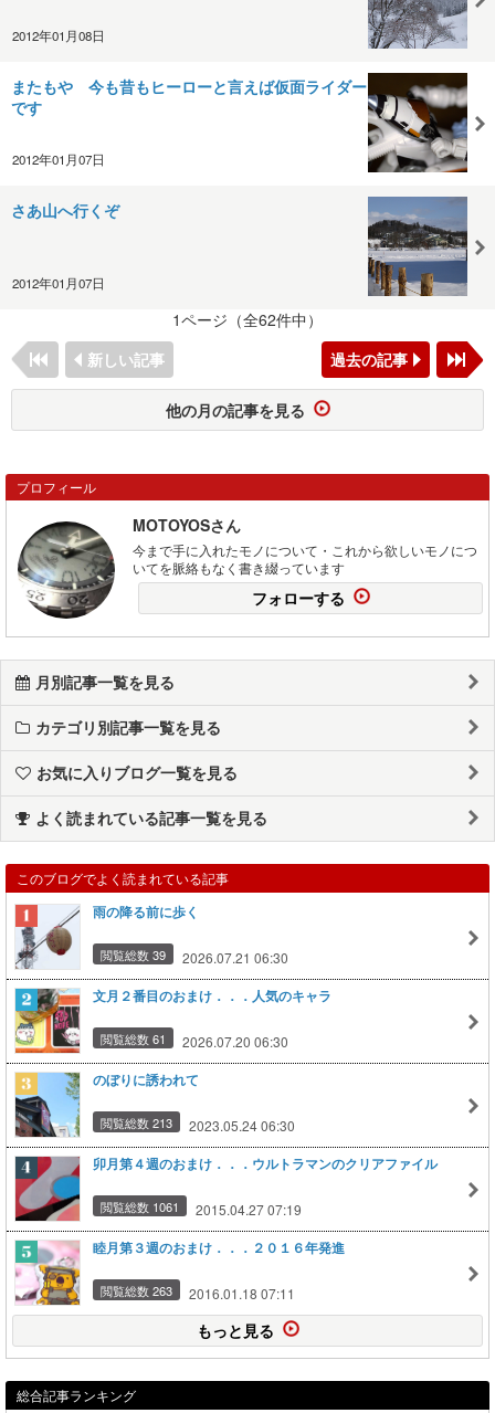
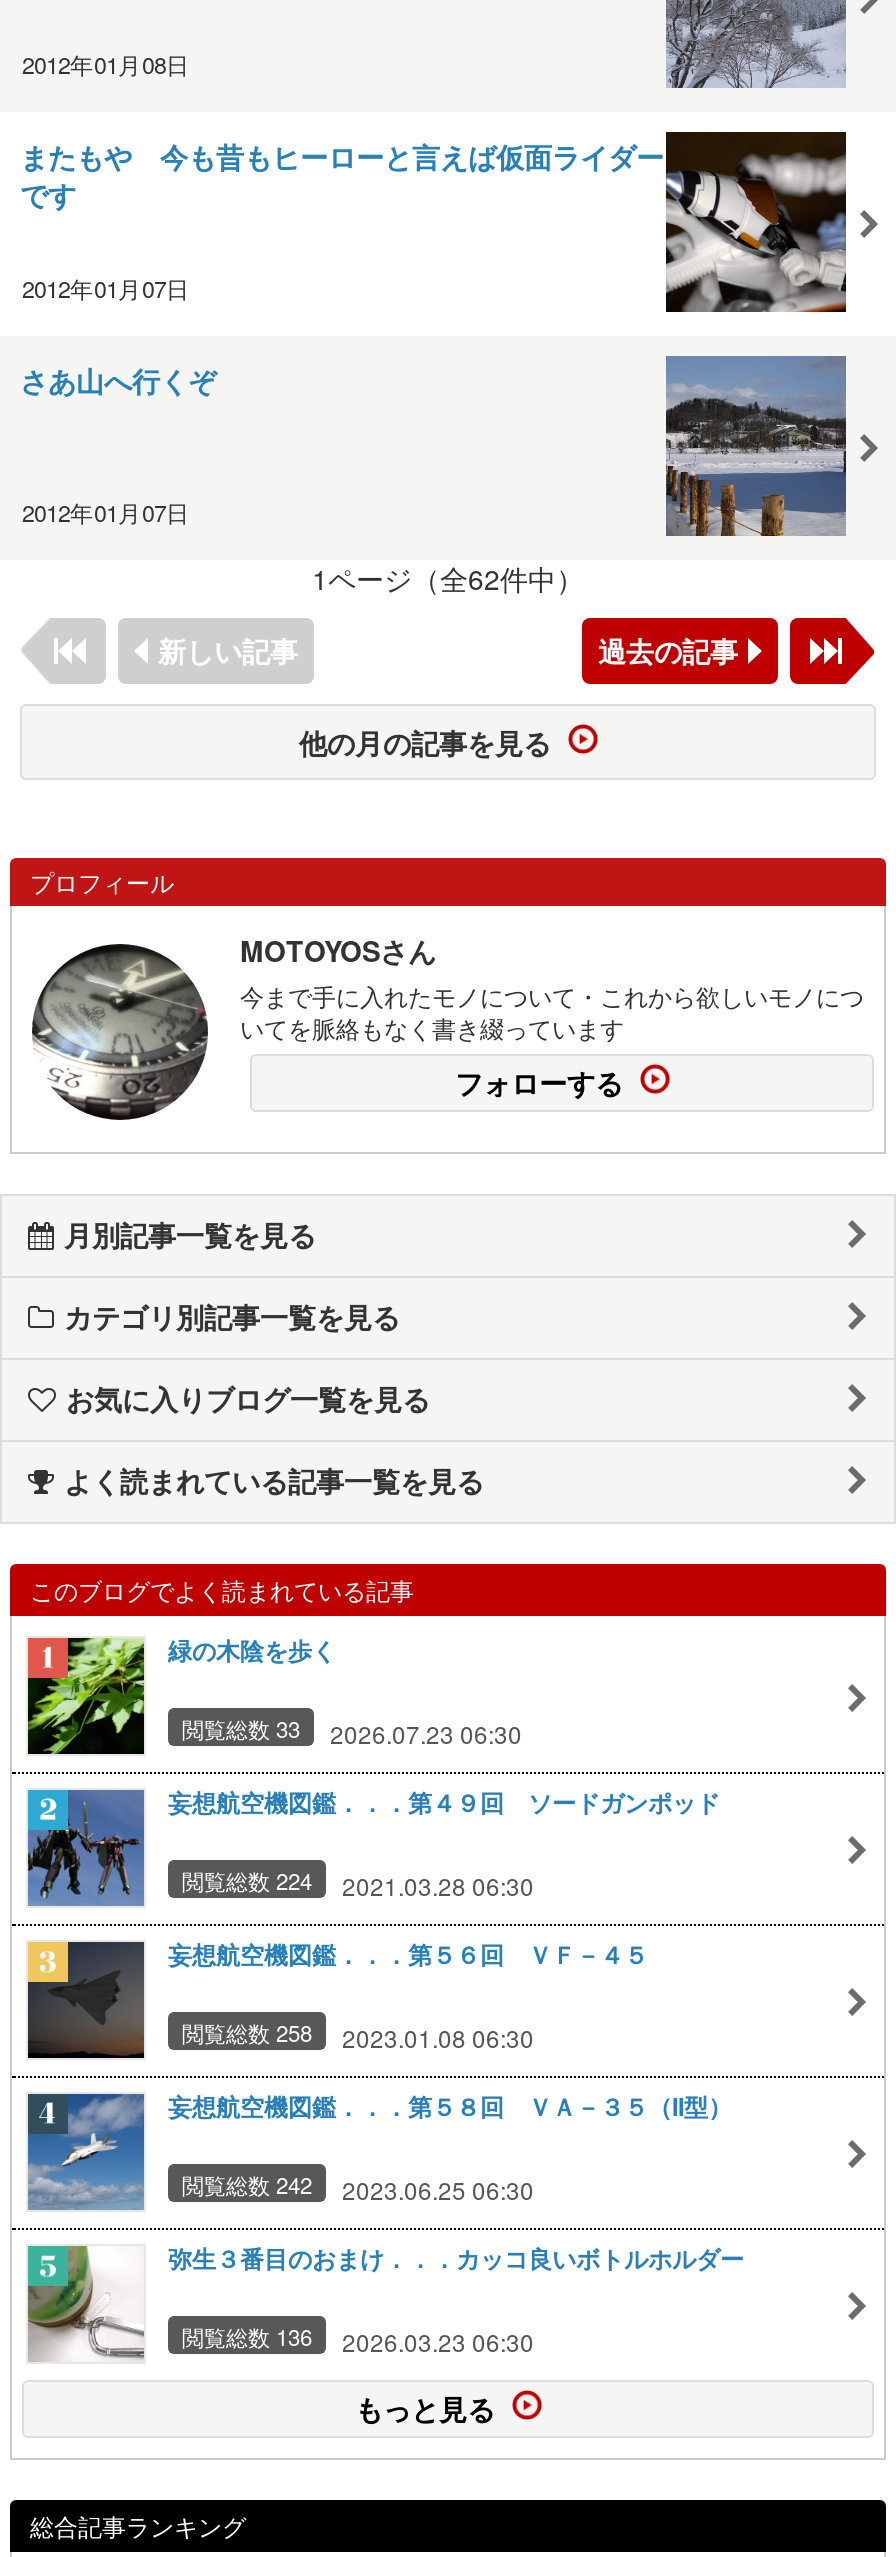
[15,903,199,969] [image] | 雨の降る前に歩く -> [26,1635,336,1756] [image] | 緑の木陰を歩く
[101,946,288,967] 閲覧総数 39 | 2026.07.21 06:30 -> [182,1713,522,1751] 閲覧総数 33 | 2026.07.23 06:30
[14,987,331,1054] [image] | 文月２番目のおまけ．．．人気のキャラ -> [26,1787,720,1908] [image] | 妄想航空機図鑑．．．第４９回 ソードガンポッド
[101,1030,288,1051] 閲覧総数 61 | 2026.07.20 06:30 -> [182,1865,534,1903] 閲覧総数 224 | 2021.03.28 06:30
[15,1071,199,1138] [image] | のぼりに誘われて -> [28,1939,648,2060] [image] | 妄想航空機図鑑．．．第５６回 ＶＦ－４５
[101,1114,295,1135] 閲覧総数 213 | 2023.05.24 06:30 -> [182,2017,534,2055] 閲覧総数 258 | 2023.01.08 06:30
[14,1155,438,1222] [image] | 卯月第４週のおまけ．．．ウルトラマンのクリアファイル -> [26,2091,732,2212] [image] | 妄想航空機図鑑．．．第５８回 ＶＡ－３５（II型）
[101,1198,302,1219] 閲覧総数 1061 | 2015.04.27 07:19 -> [182,2169,534,2207] 閲覧総数 242 | 2023.06.25 06:30
[15,1239,345,1306] [image] | 睦月第３週のおまけ．．．２０１６年発進 -> [26,2243,744,2362] [image] | 弥生３番目のおまけ．．．カッコ良いボトルホルダー
[101,1282,295,1303] 閲覧総数 263 | 2016.01.18 07:11 -> [182,2321,534,2359] 閲覧総数 136 | 2026.03.23 06:30

